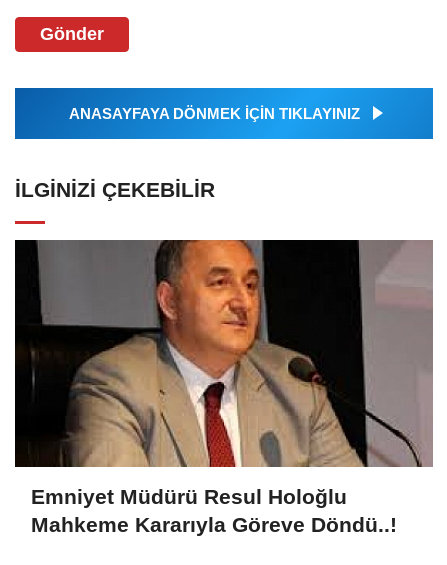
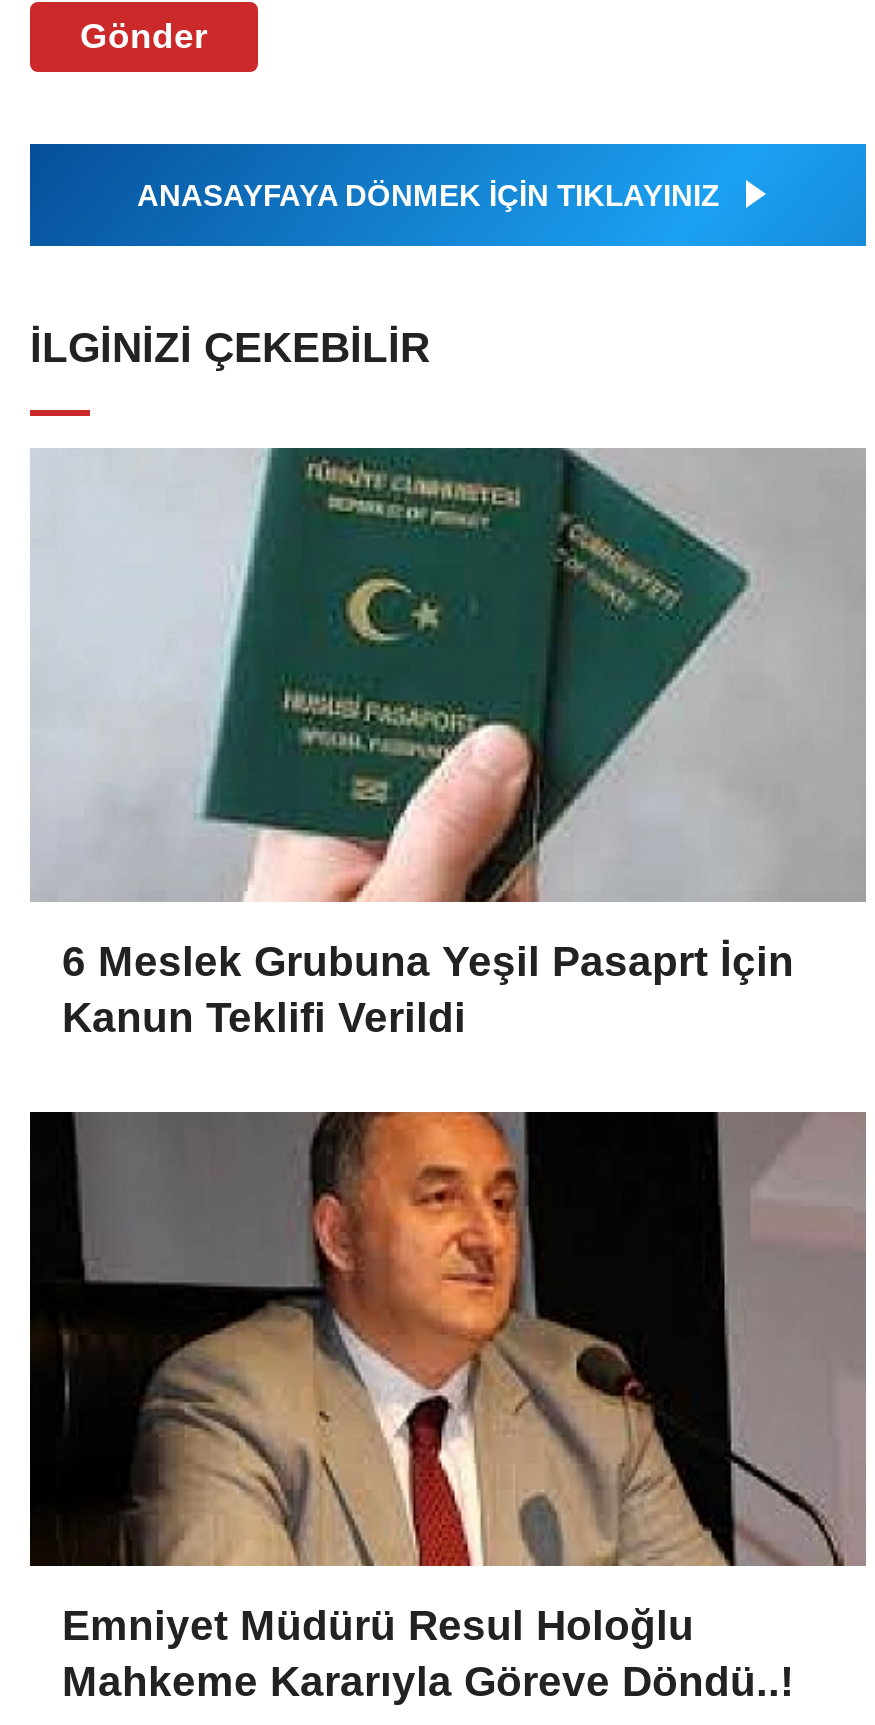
none -> [30,446,862,1040] [image] | 6 Meslek Grubuna Yeşil Pasaprt İçin | Kanun Teklifi Verildi

